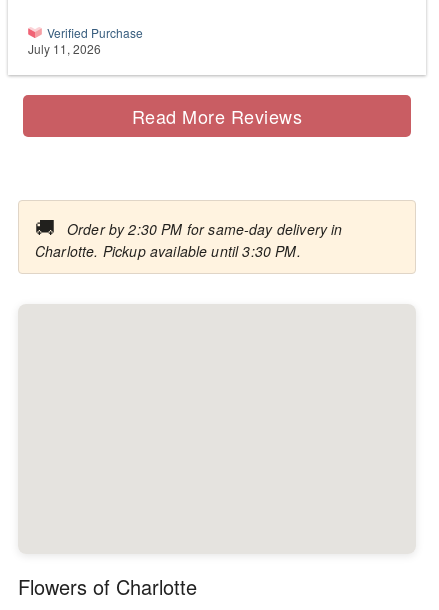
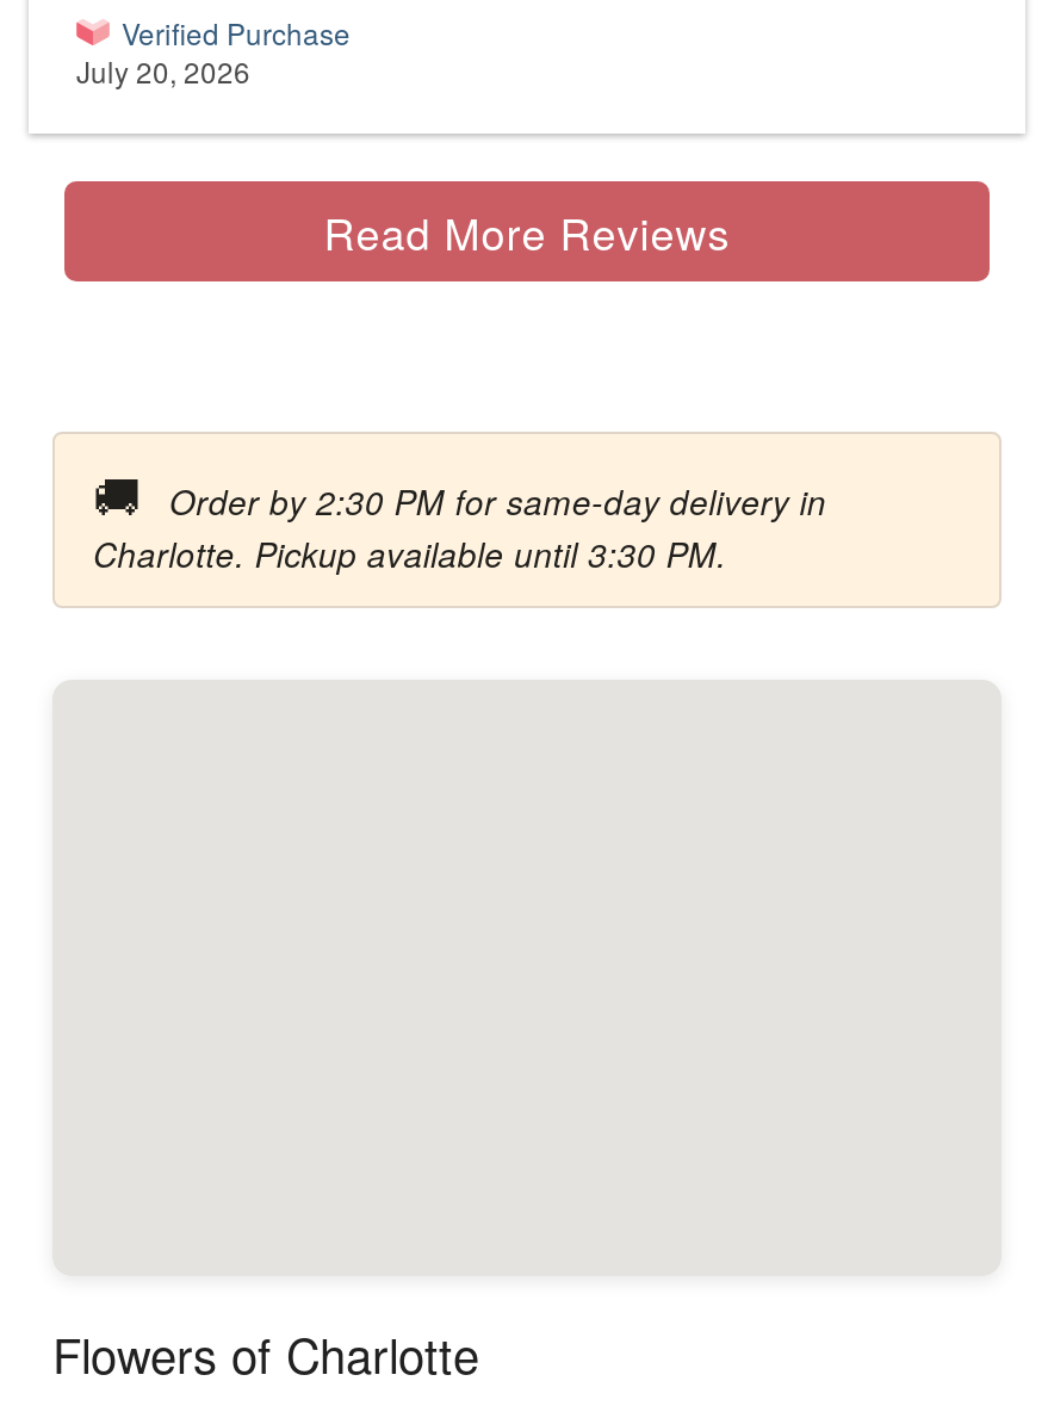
[28,40,101,57] July 11, 2026 -> [76,51,250,91] July 20, 2026

